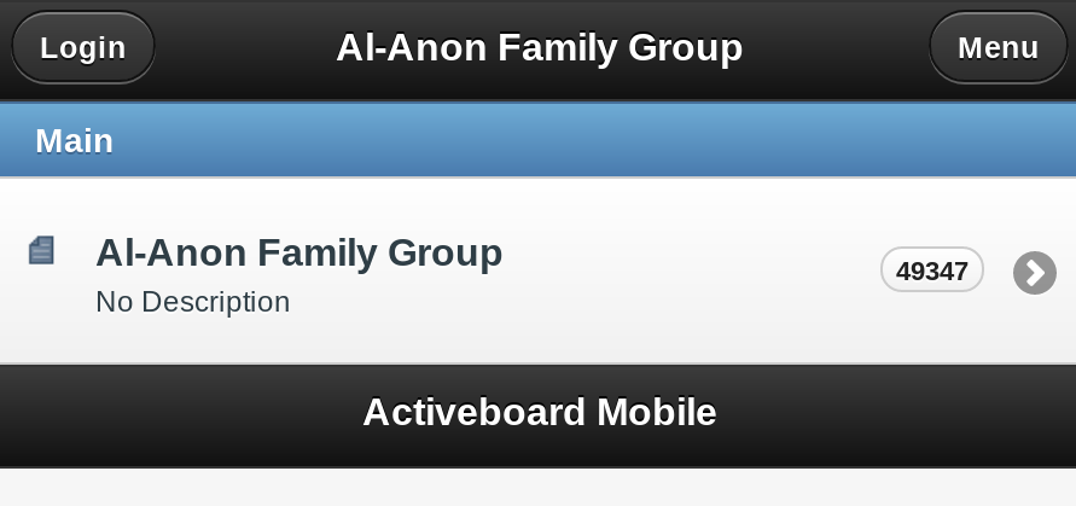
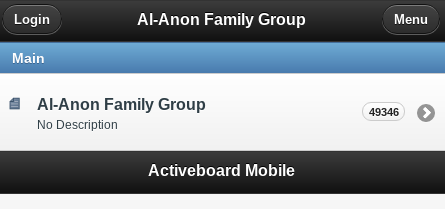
[896,255,969,284] 49347 -> [368,105,398,117] 49346

